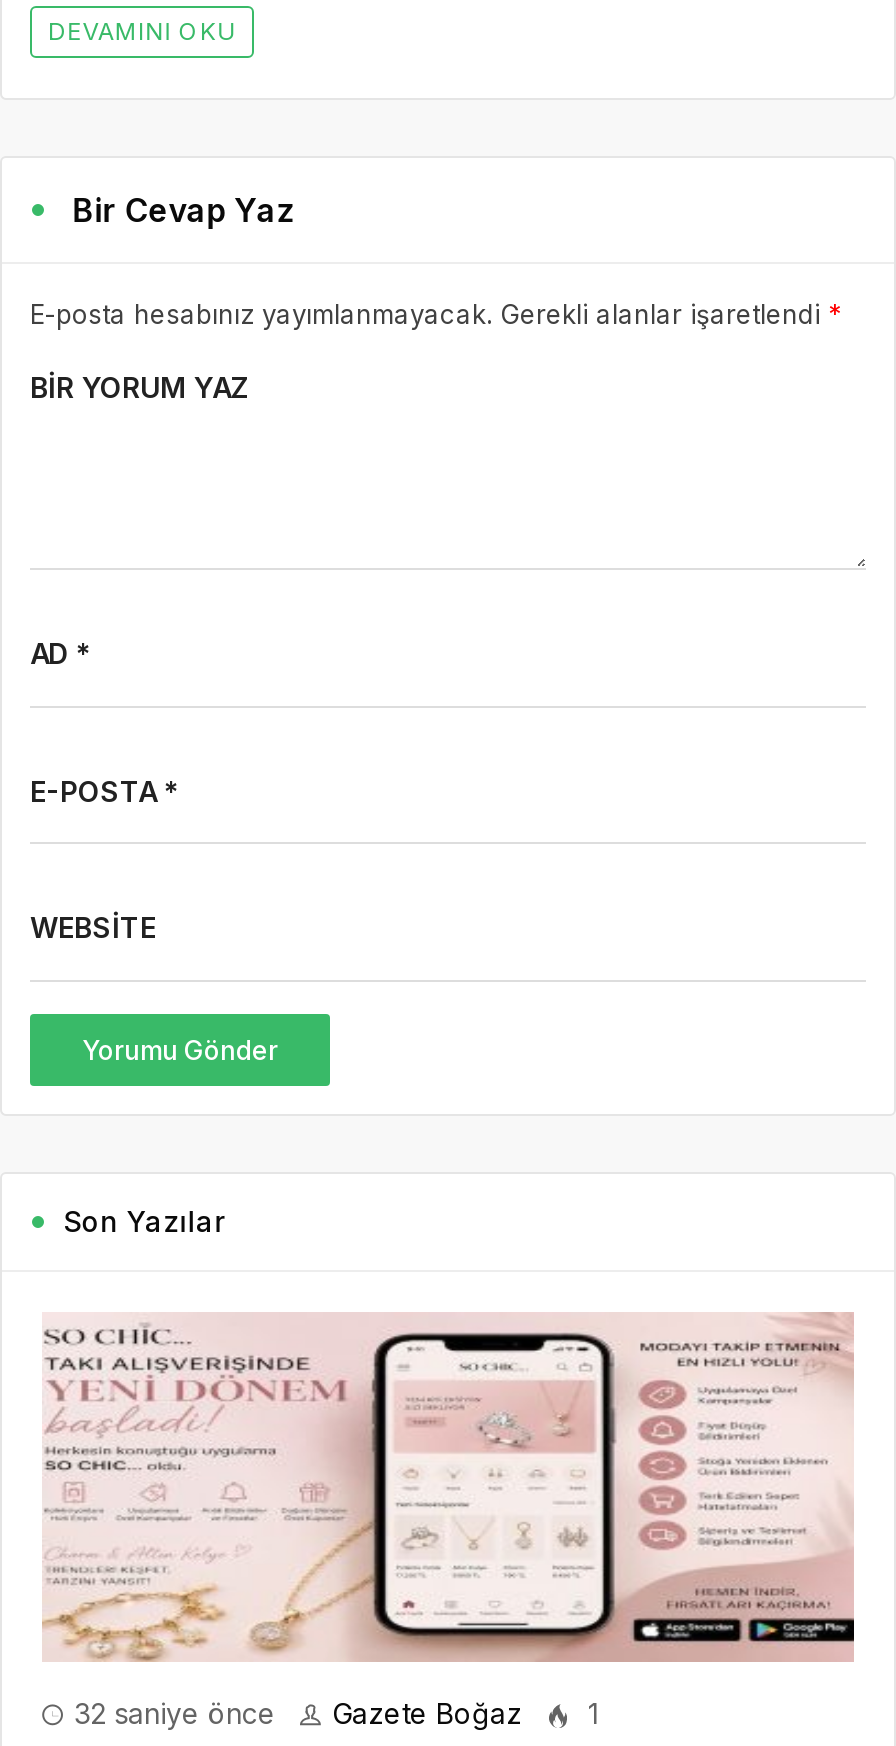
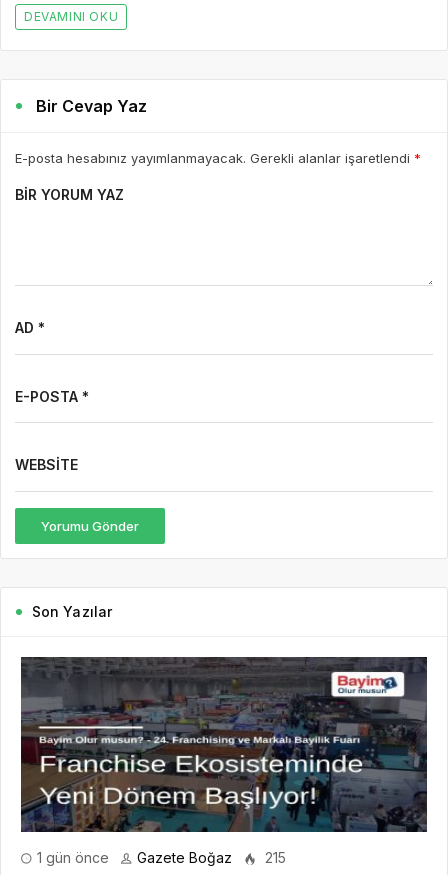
[42,1312,856,1730] [image] | 32 saniye önce -> [20,656,428,866] [image] | 1 gün önce
[580,1696,598,1730] 1 -> [261,849,286,866] 215

